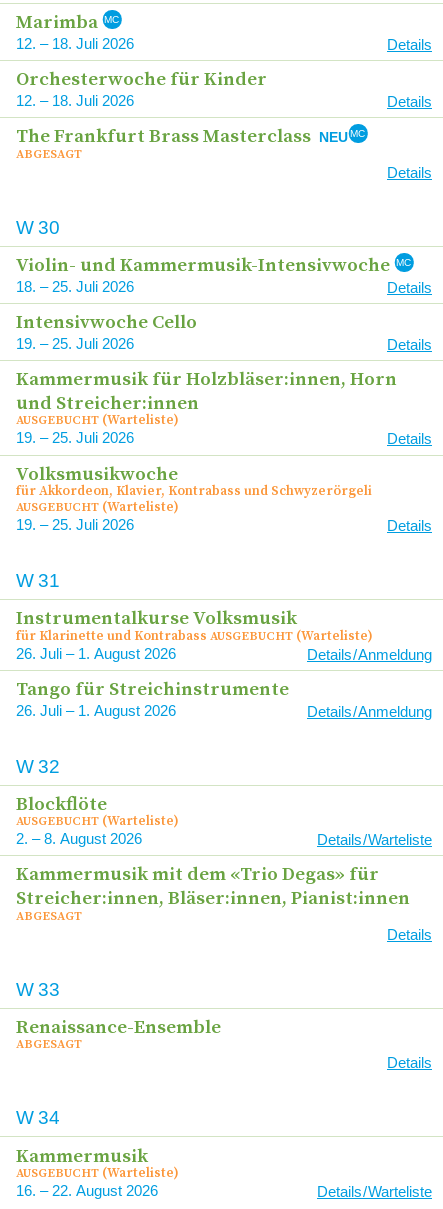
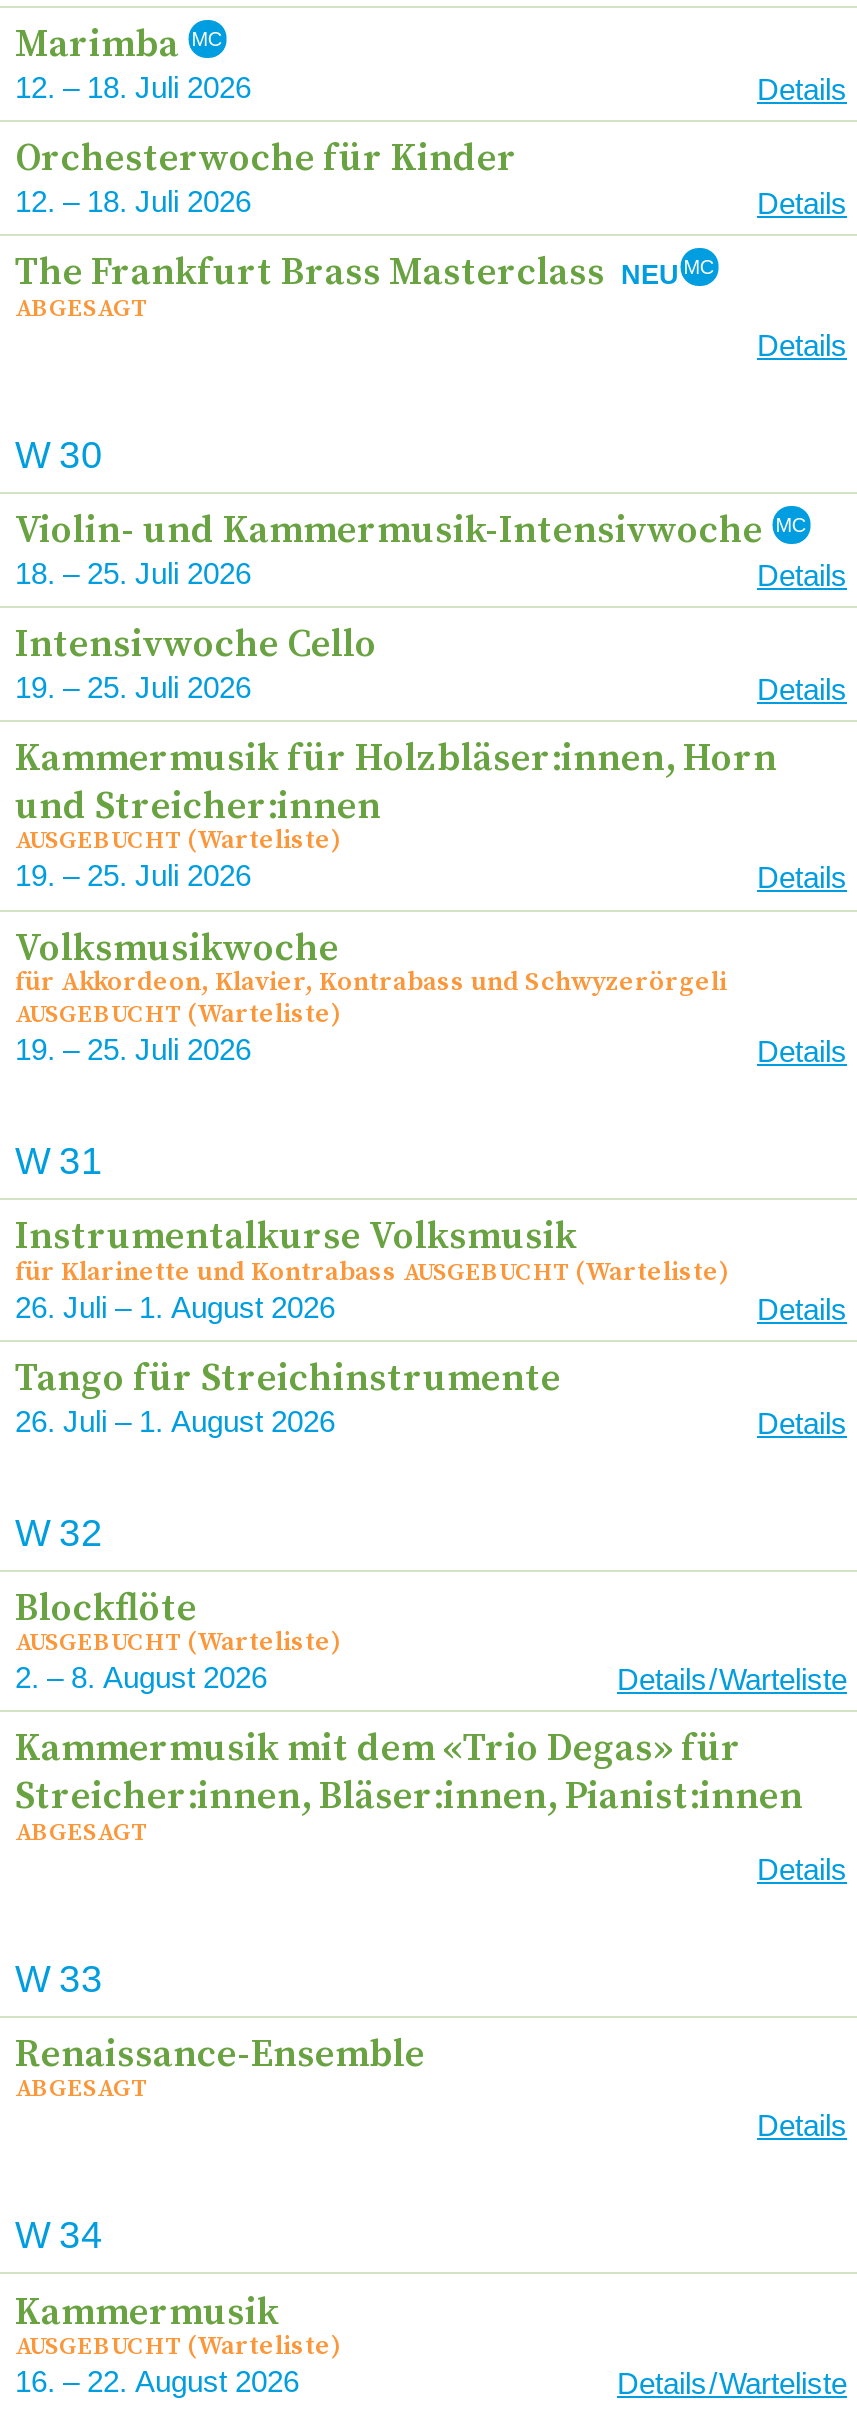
[307,645,432,662] Details / Anmeldung -> [757,1291,847,1325] Details
[307,703,432,720] Details / Anmeldung -> [757,1405,847,1439] Details

